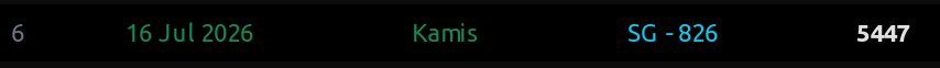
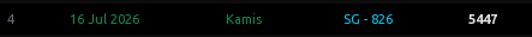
[11,20,24,46] 6 -> [7,12,14,26] 4

